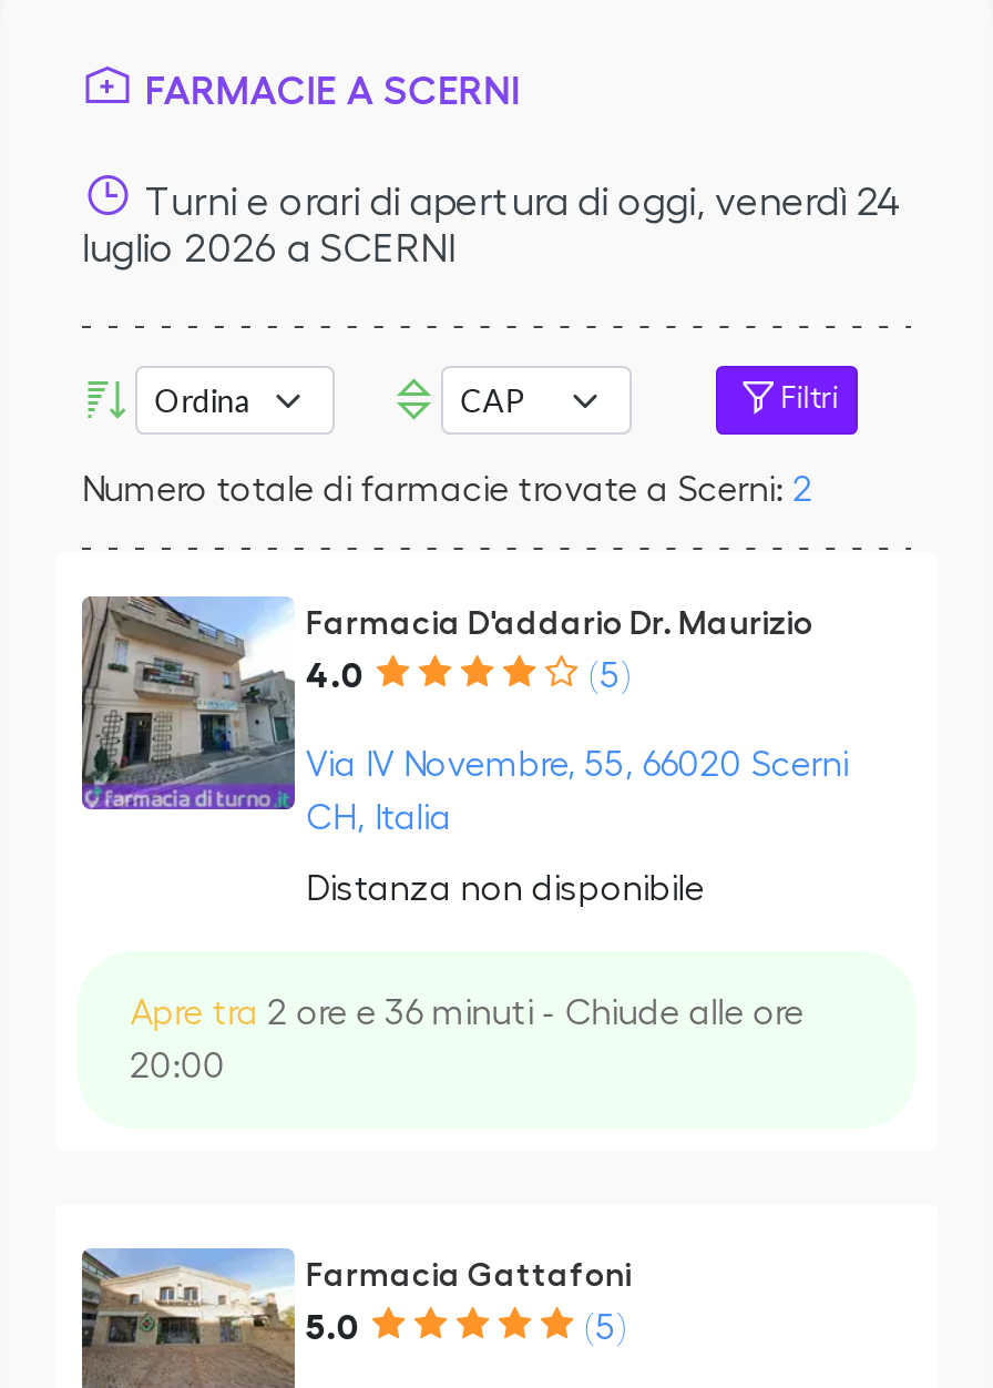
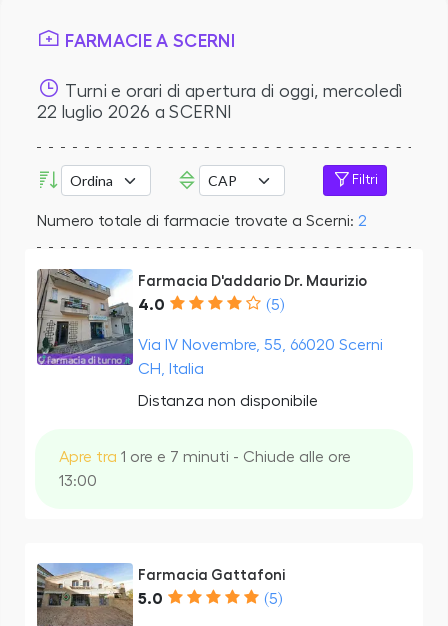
[82,181,902,268] Turni e orari di apertura di oggi, venerdì 24 | luglio 2026 a SCERNI -> [37,82,402,121] Turni e orari di apertura di oggi, mercoledì | 22 luglio 2026 a SCERNI
[130,995,804,1031] Apre tra 2 ore e 36 minuti - Chiude alle ore -> [59,449,351,465] Apre tra 1 ore e 7 minuti - Chiude alle ore
[130,1048,226,1084] 20:00 -> [59,473,97,489] 13:00

